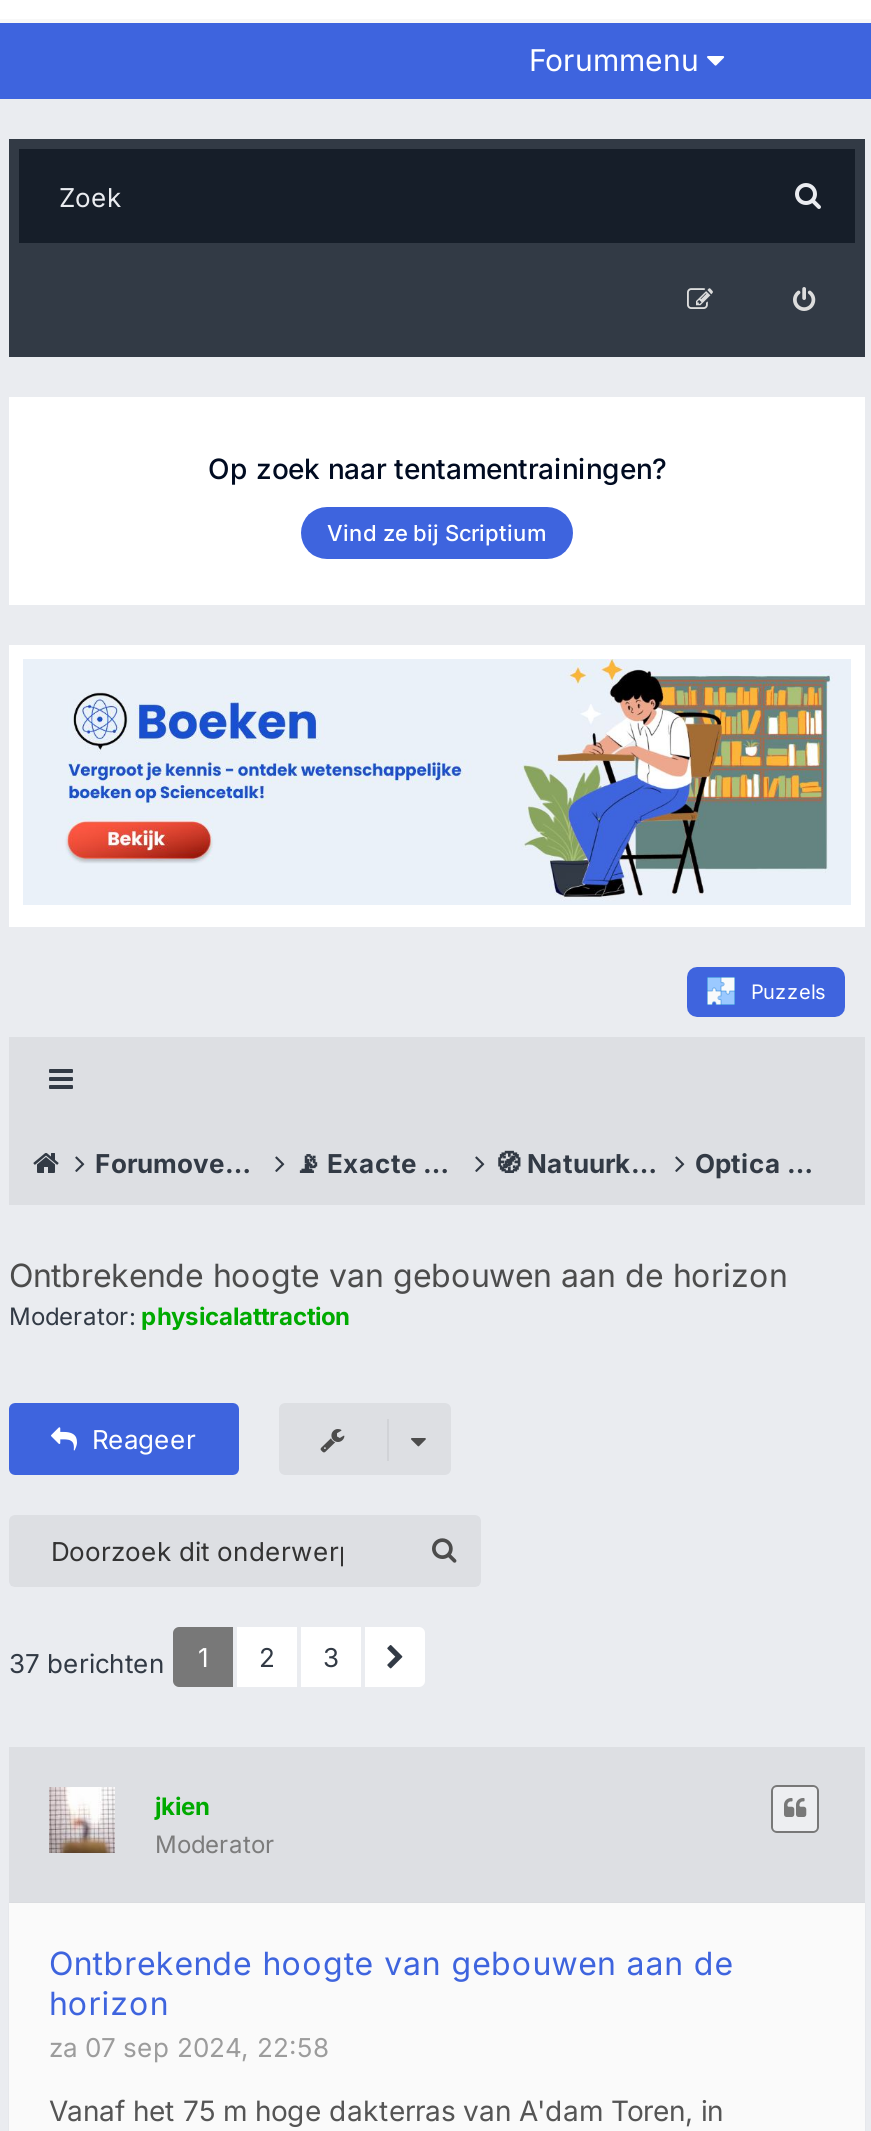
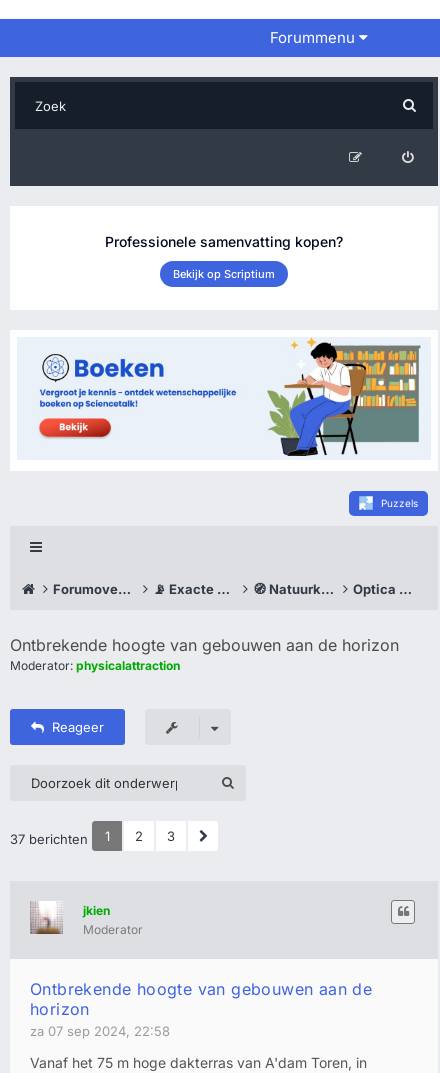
[208,451,666,485] Op zoek naar tentamentrainingen? -> [105,233,343,250] Professionele samenvatting kopen?
[327,519,547,547] Vind ze bij Scriptium -> [173,267,275,281] Bekijk op Scriptium

